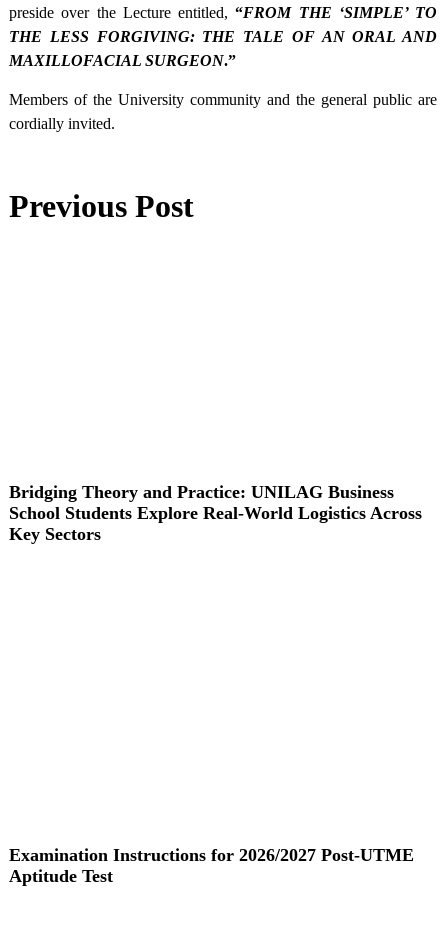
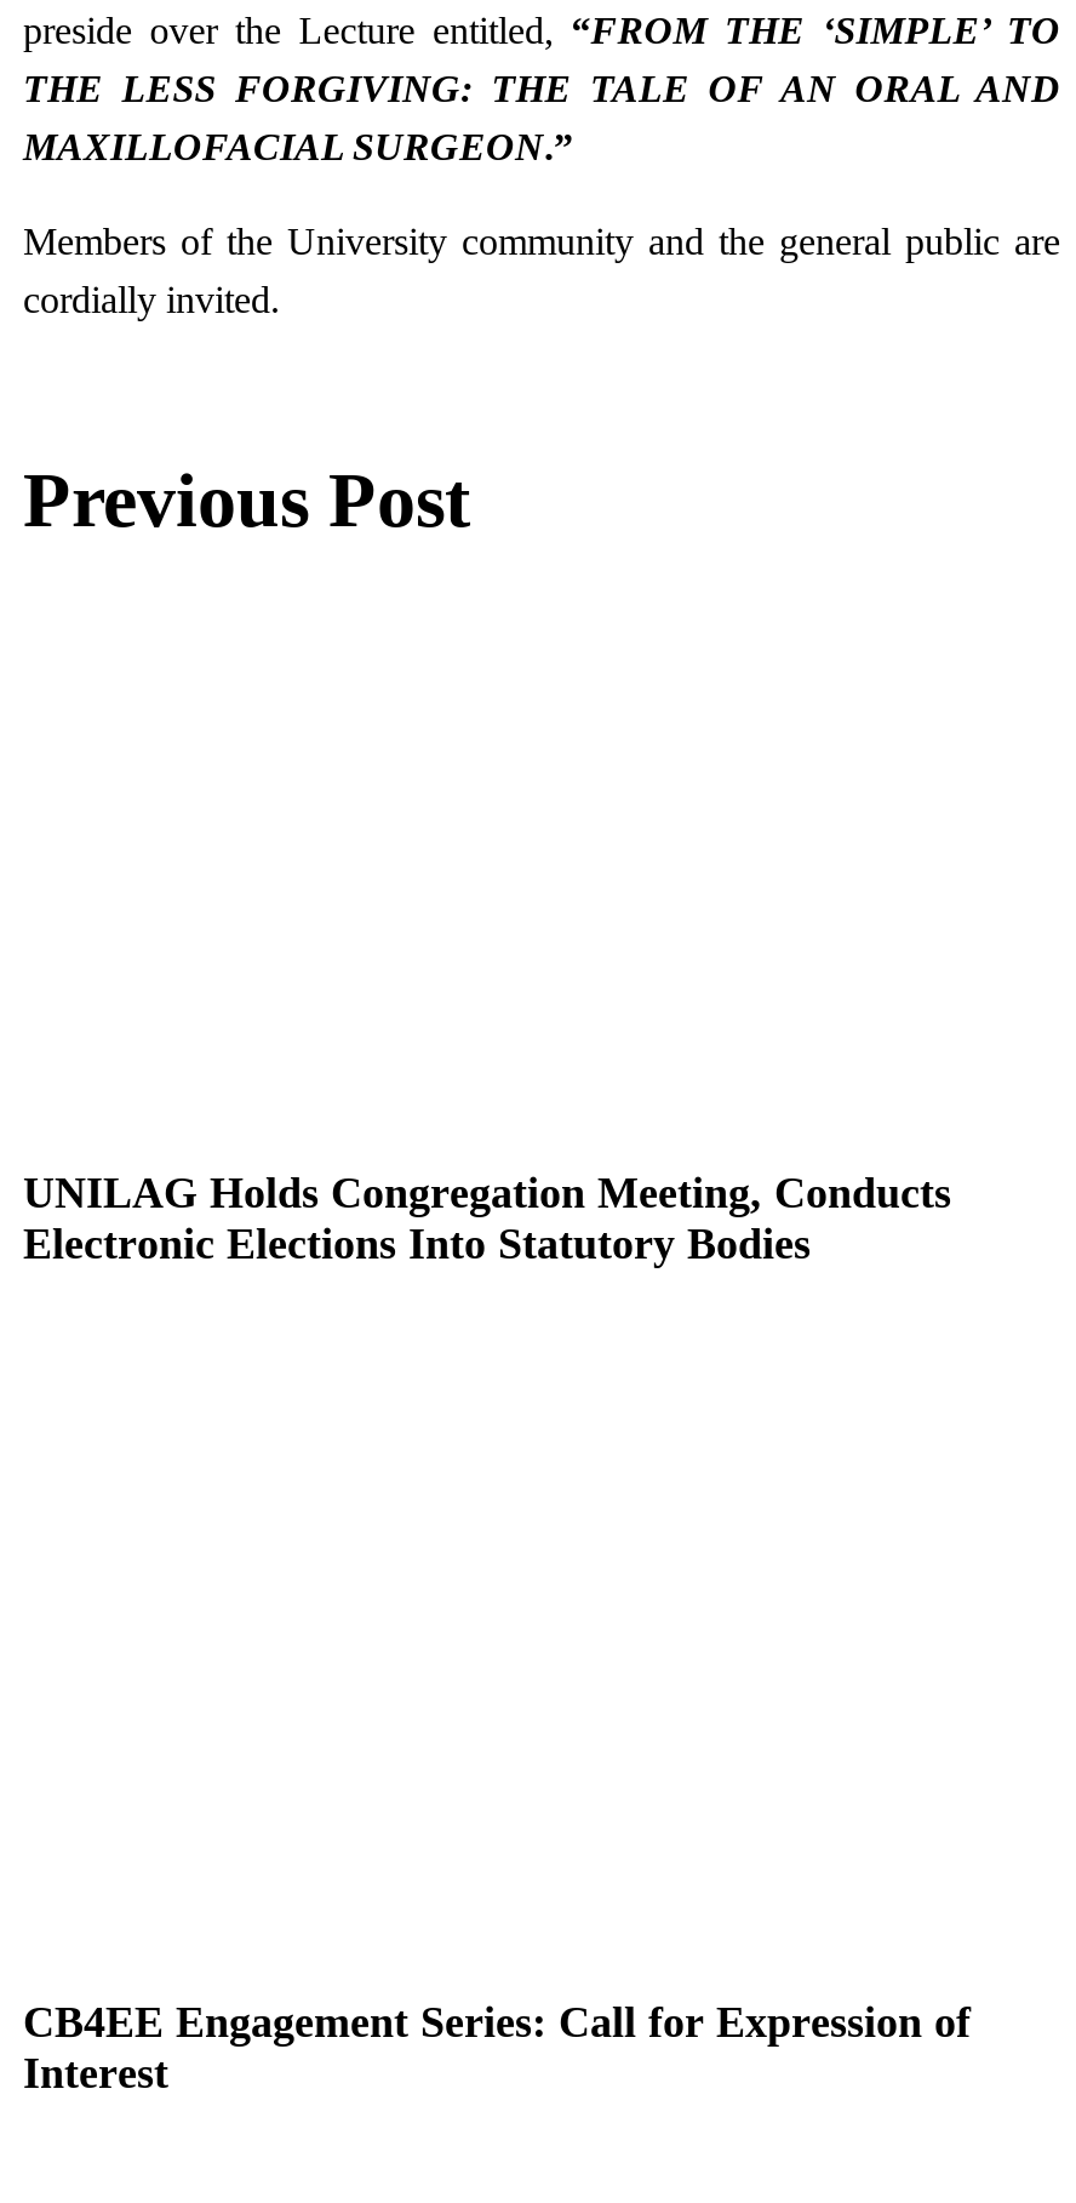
[9,482,422,544] Bridging Theory and Practice: UNILAG Business | School Students Explore Real‑World Logistics Across | Key Sectors -> [23,1169,951,1269] UNILAG Holds Congregation Meeting, Conducts | Electronic Elections Into Statutory Bodies
[9,845,414,886] Examination Instructions for 2026/2027 Post-UTME | Aptitude Test -> [23,1999,971,2098] CB4EE Engagement Series: Call for Expression of | Interest

